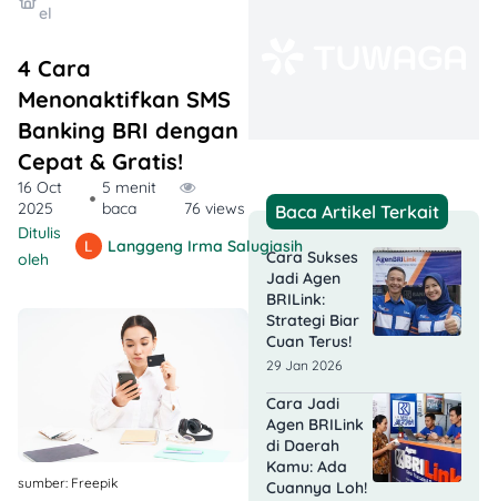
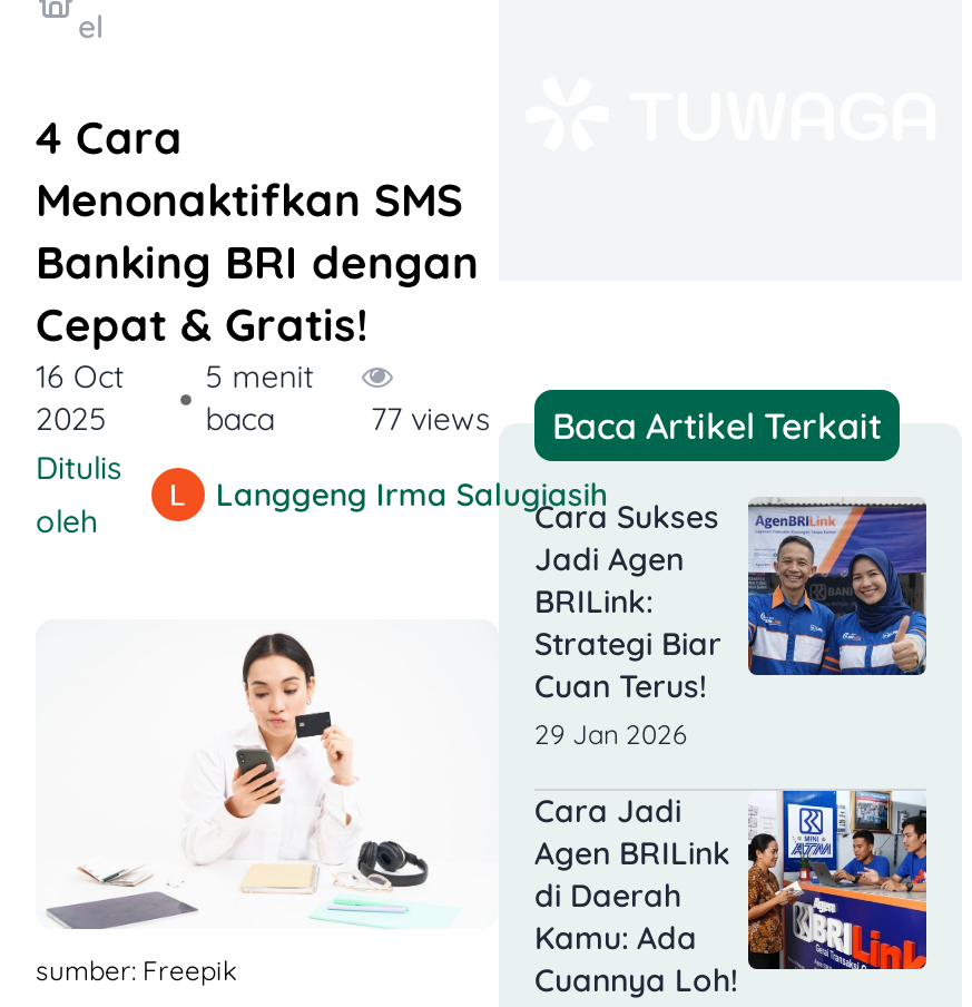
[179,198,439,223] 76 views Baca Artikel Terkait -> [362,399,882,448] 77 views Baca Artikel Terkait

